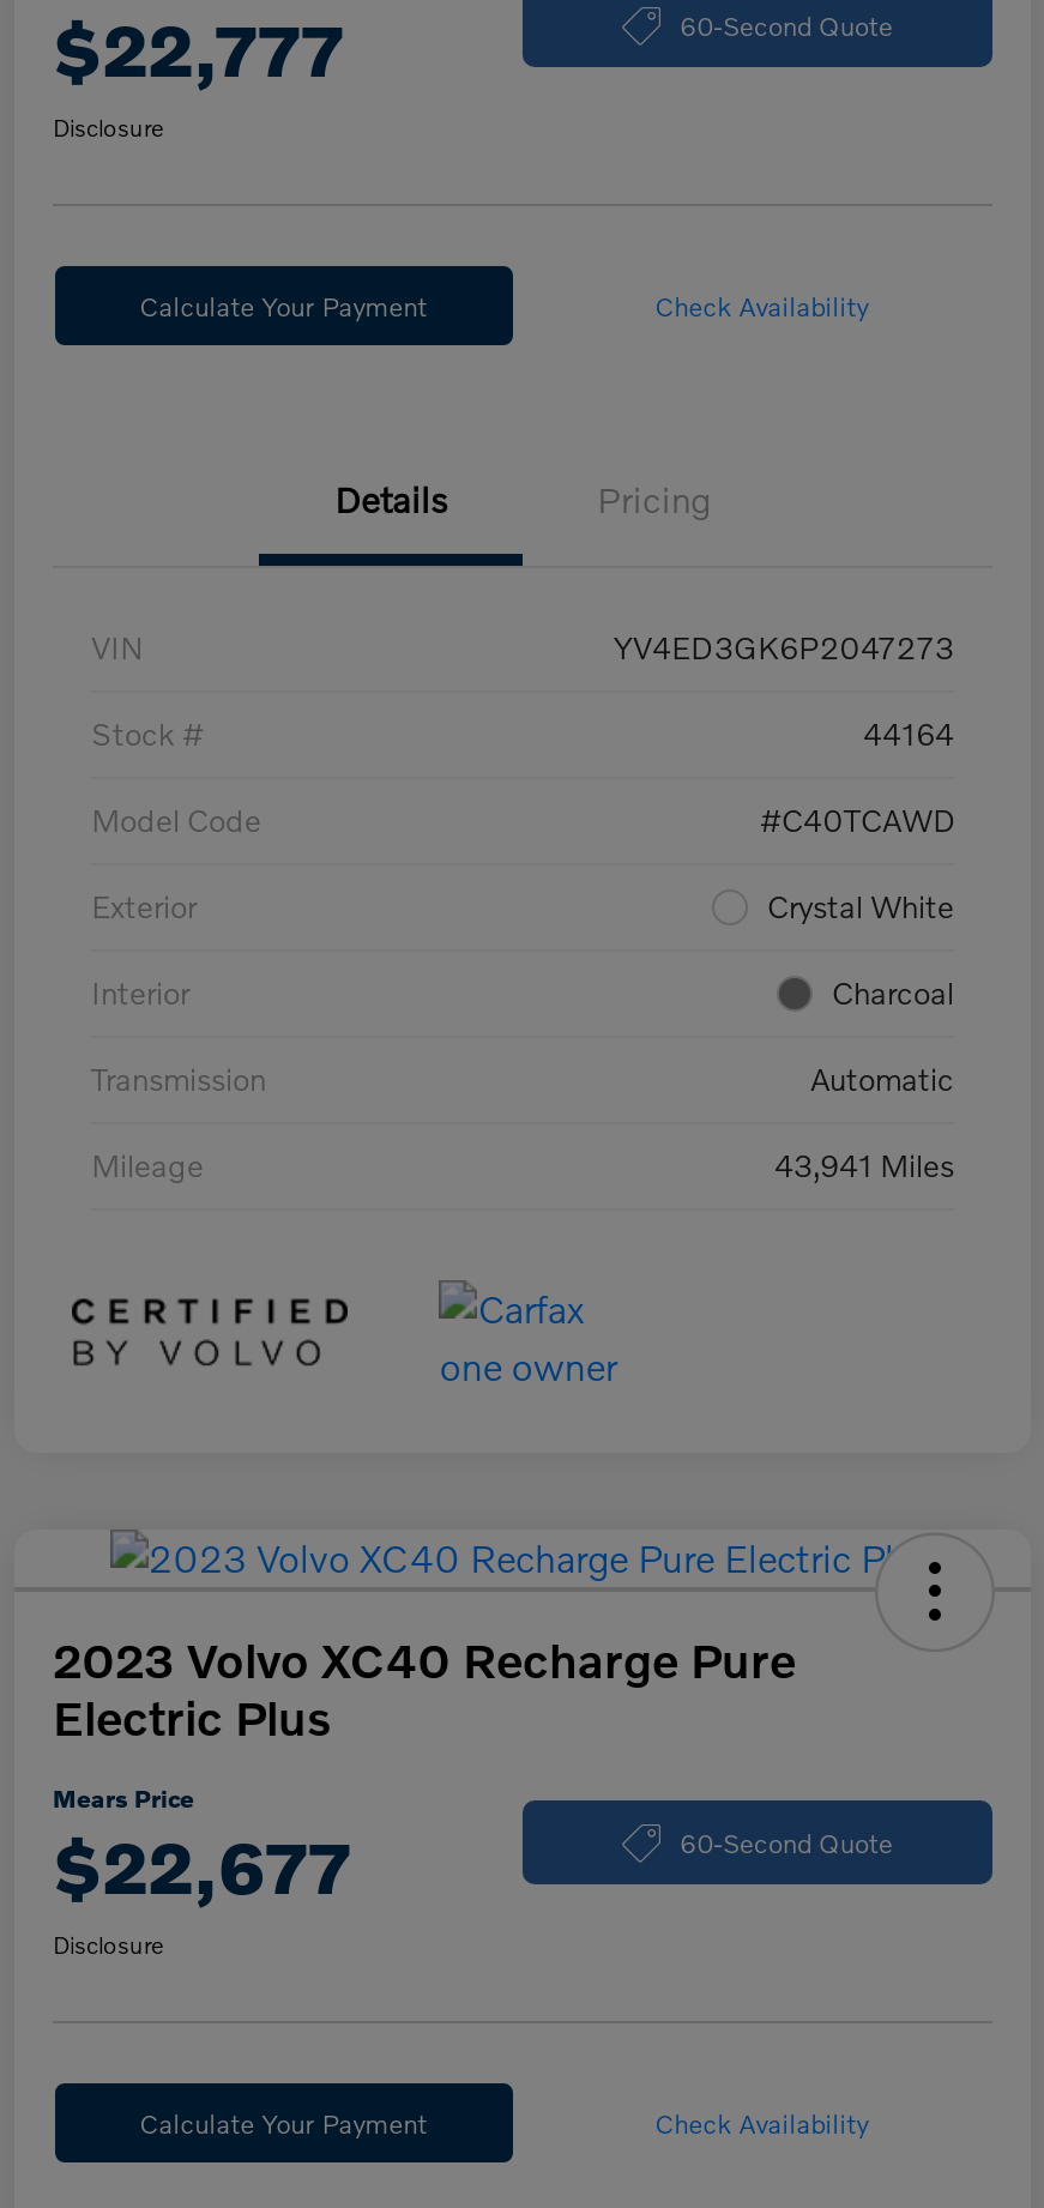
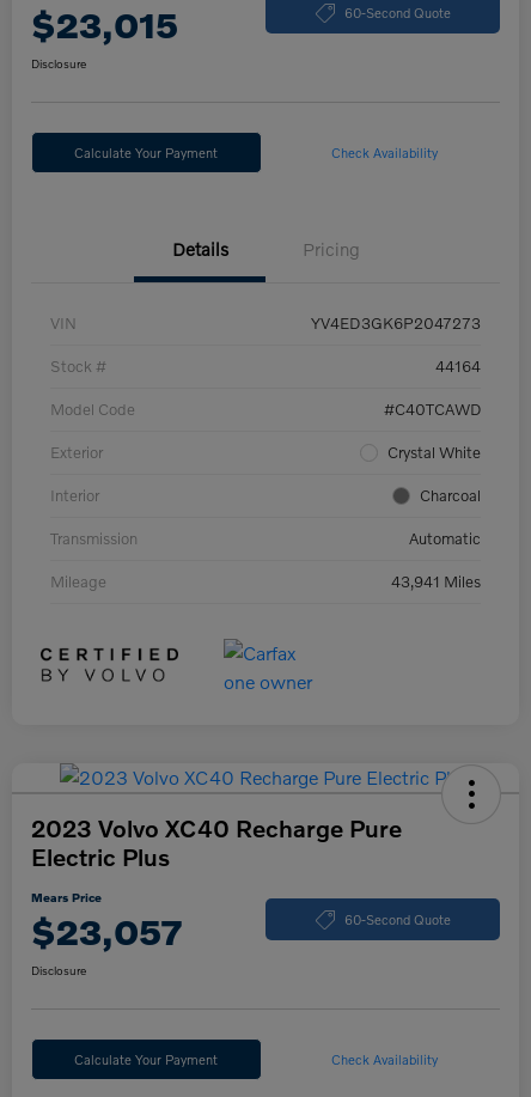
[53,7,345,91] $22,777 -> [31,3,178,45] $23,015
[53,1824,352,1908] $22,677 -> [31,910,183,952] $23,057

